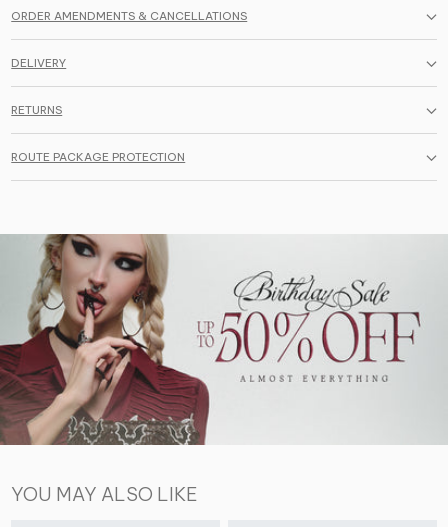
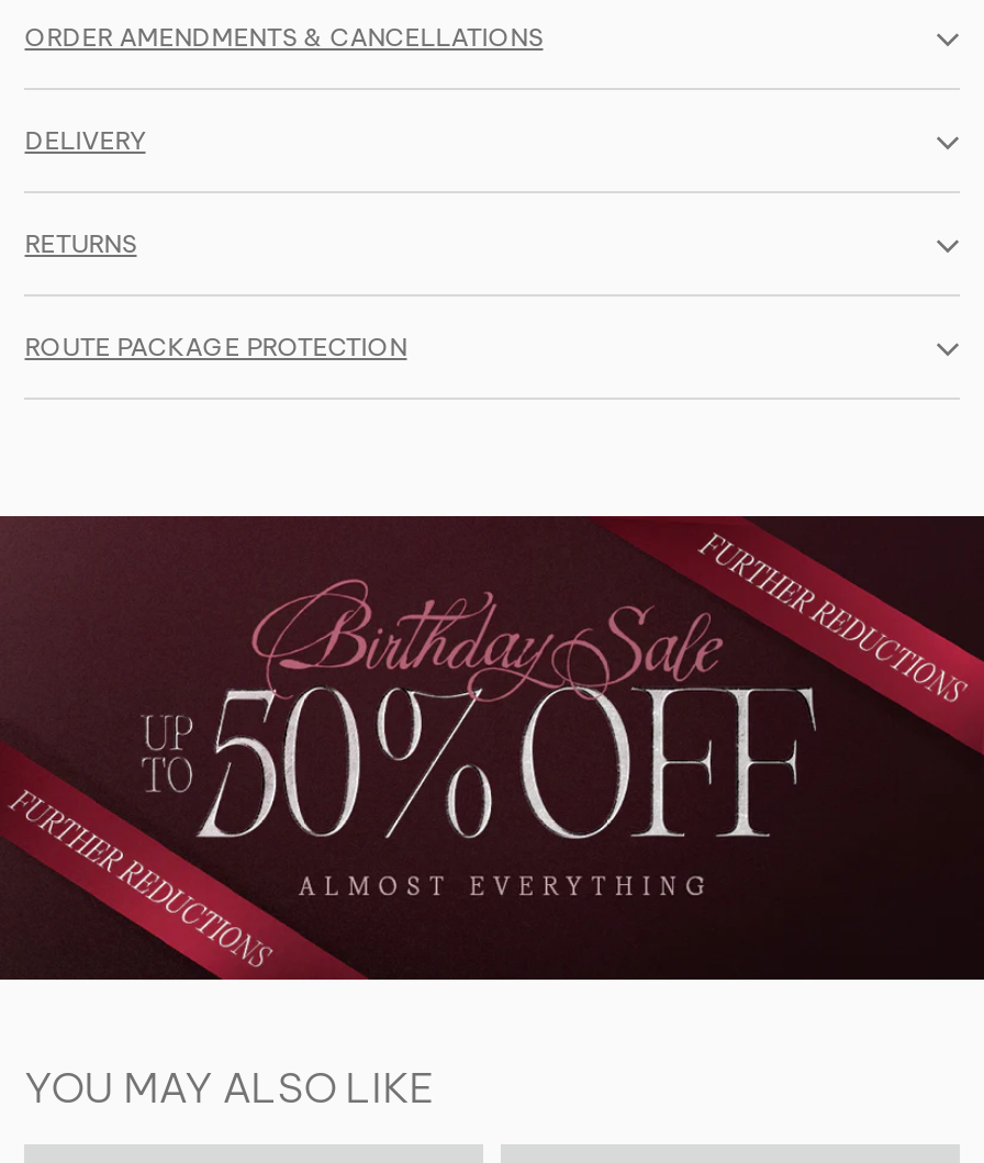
[3,233,445,446] [image] -> [7,514,977,982] [image]

